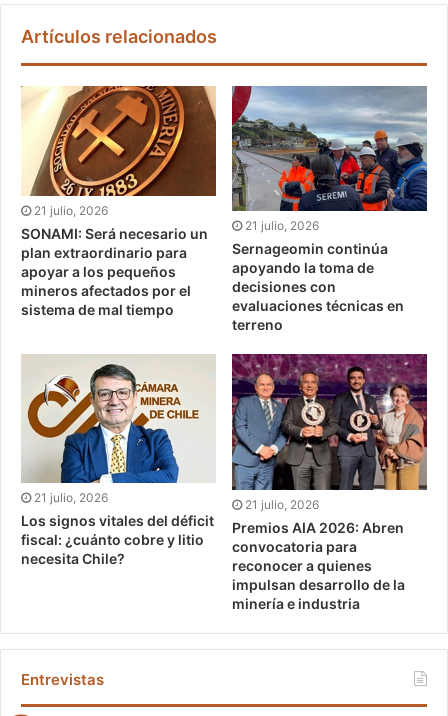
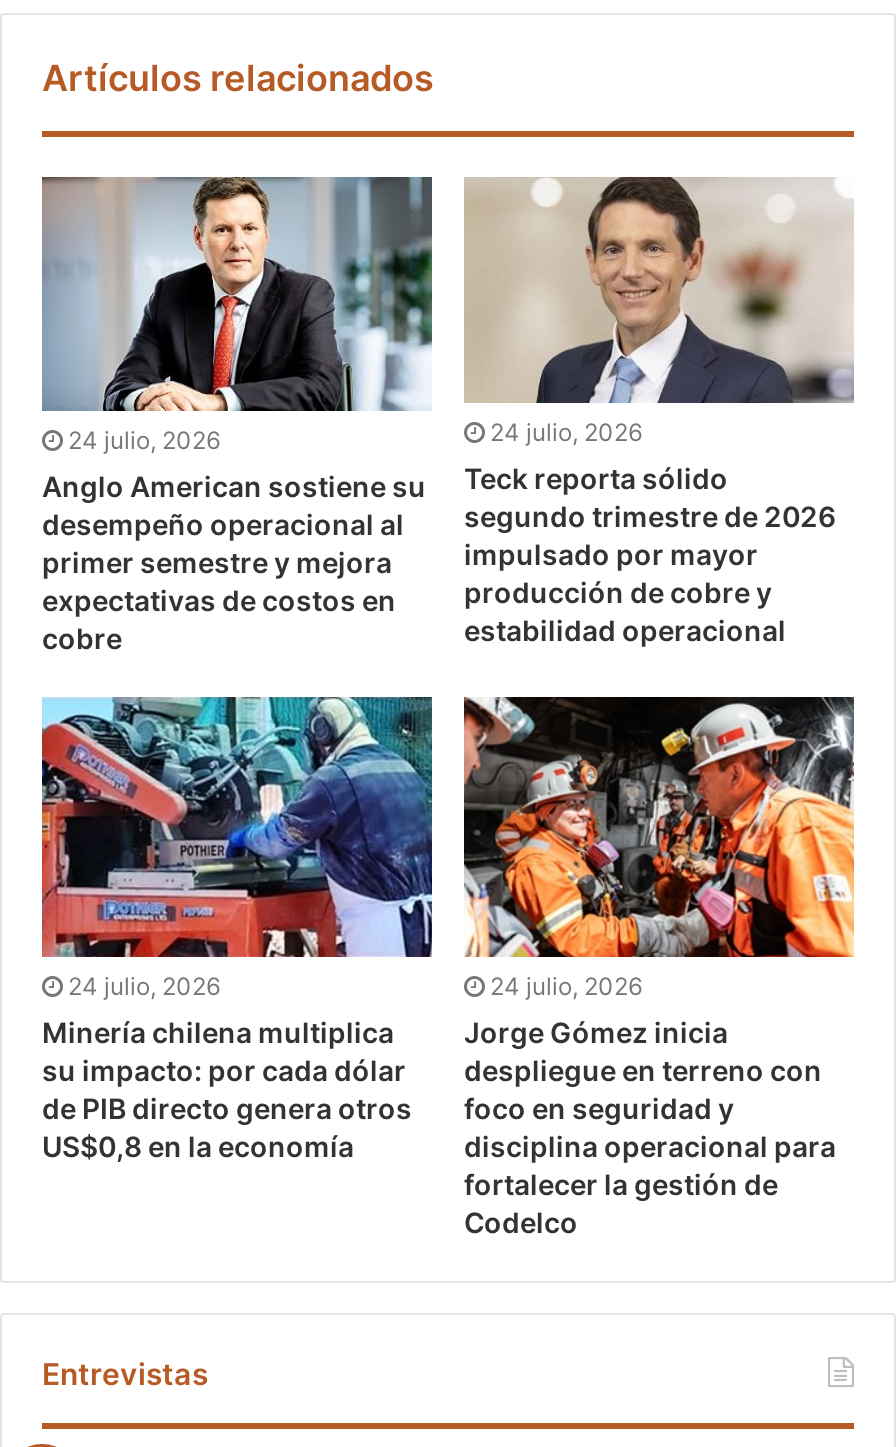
[21,85,217,318] [image] | 21 julio, 2026 | SONAMI: Será necesario un | plan extraordinario para | apoyar a los pequeños | mineros afectados por el | sistema de mal tiempo -> [40,176,434,656] [image] | 24 julio, 2026 | Anglo American sostiene su | desempeño operacional al | primer semestre y mejora | expectativas de costos en | cobre
[232,85,428,333] [image] | 21 julio, 2026 | Sernageomin continúa | apoyando la toma de | decisiones con | evaluaciones técnicas en | terreno -> [464,176,854,646] [image] | 24 julio, 2026 | Teck reporta sólido | segundo trimestre de 2026 | impulsado por mayor | producción de cobre y | estabilidad operacional
[21,346,216,567] [image] | 21 julio, 2026 | Los signos vitales del déficit | fiscal: ¿cuánto cobre y litio | necesita Chile? -> [40,694,434,1164] [image] | 24 julio, 2026 | Minería chilena multiplica | su impacto: por cada dólar | de PIB directo genera otros | US$0,8 en la economía
[231,346,428,612] [image] | 21 julio, 2026 | Premios AIA 2026: Abren | convocatoria para | reconocer a quienes | impulsan desarrollo de la | minería e industria -> [462,694,856,1238] [image] | 24 julio, 2026 | Jorge Gómez inicia | despliegue en terreno con | foco en seguridad y | disciplina operacional para | fortalecer la gestión de | Codelco

